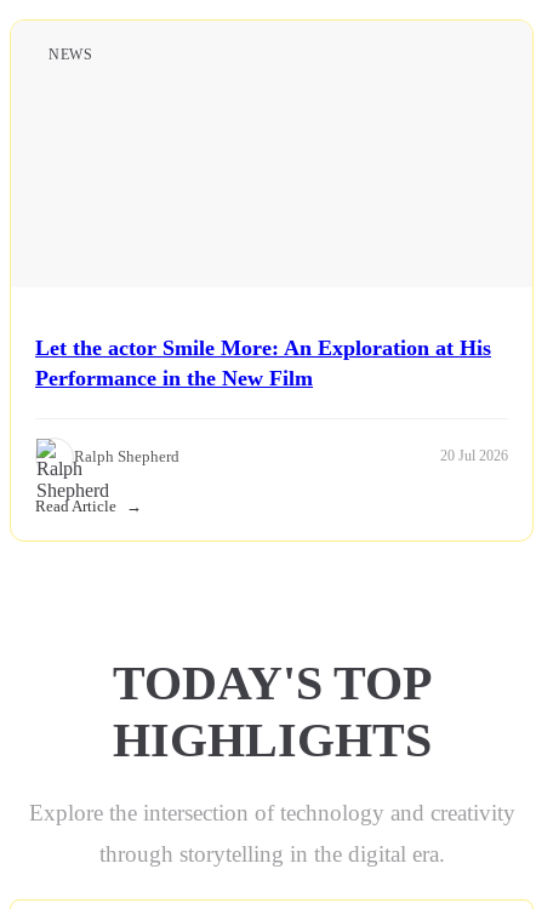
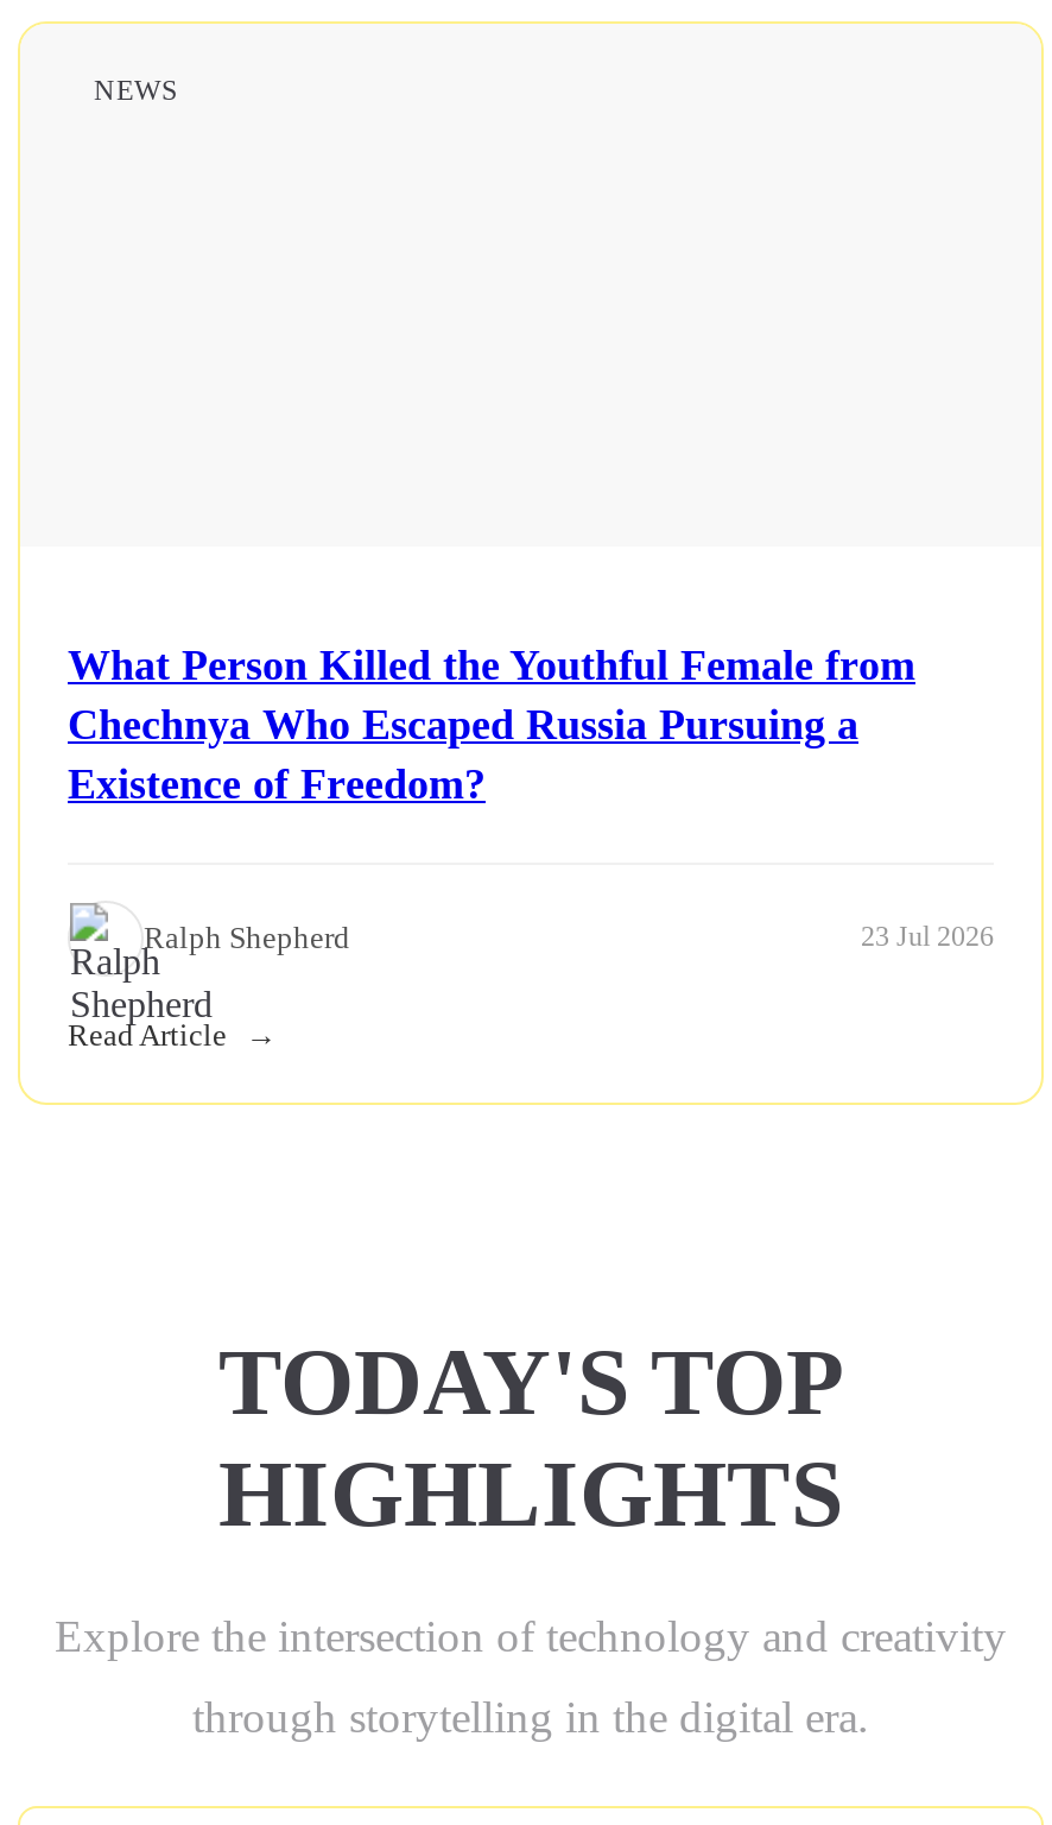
[35,335,491,390] Let the actor Smile More: An Exploration at His | Performance in the New Film -> [68,641,915,807] What Person Killed the Youthful Female from | Chechnya Who Escaped Russia Pursuing a | Existence of Freedom?
[440,447,508,464] 20 Jul 2026 -> [861,920,994,953] 23 Jul 2026

